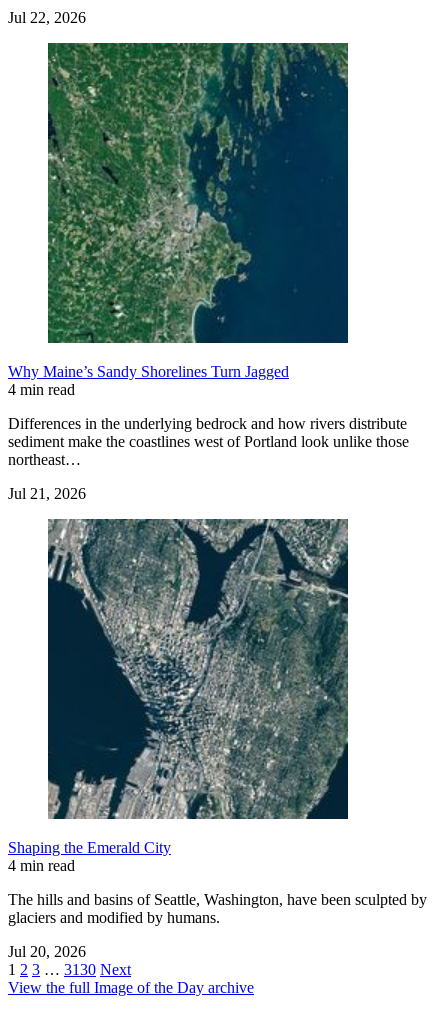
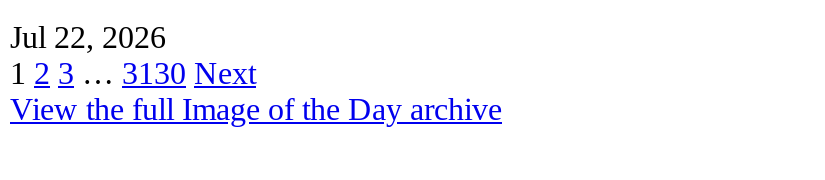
[8,42,409,502] [image] | Why Maine’s Sandy Shorelines Turn Jagged | 4 min read | Differences in the underlying bedrock and how rivers distribute | sediment make the coastlines west of Portland look unlike those | northeast… | Jul 21, 2026 -> none
[8,518,427,960] [image] | Shaping the Emerald City | 4 min read | The hills and basins of Seattle, Washington, have been sculpted by | glaciers and modified by humans. | Jul 20, 2026 -> none

